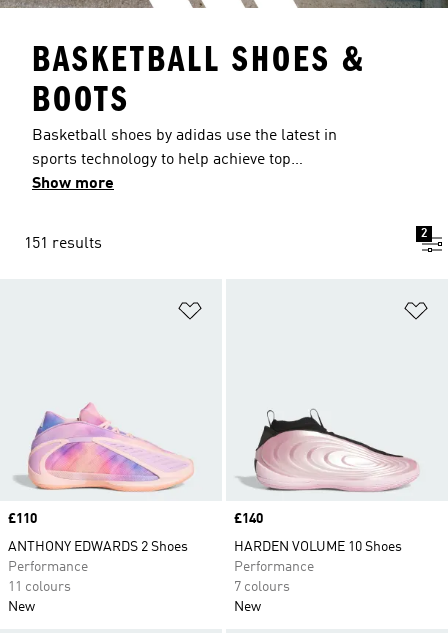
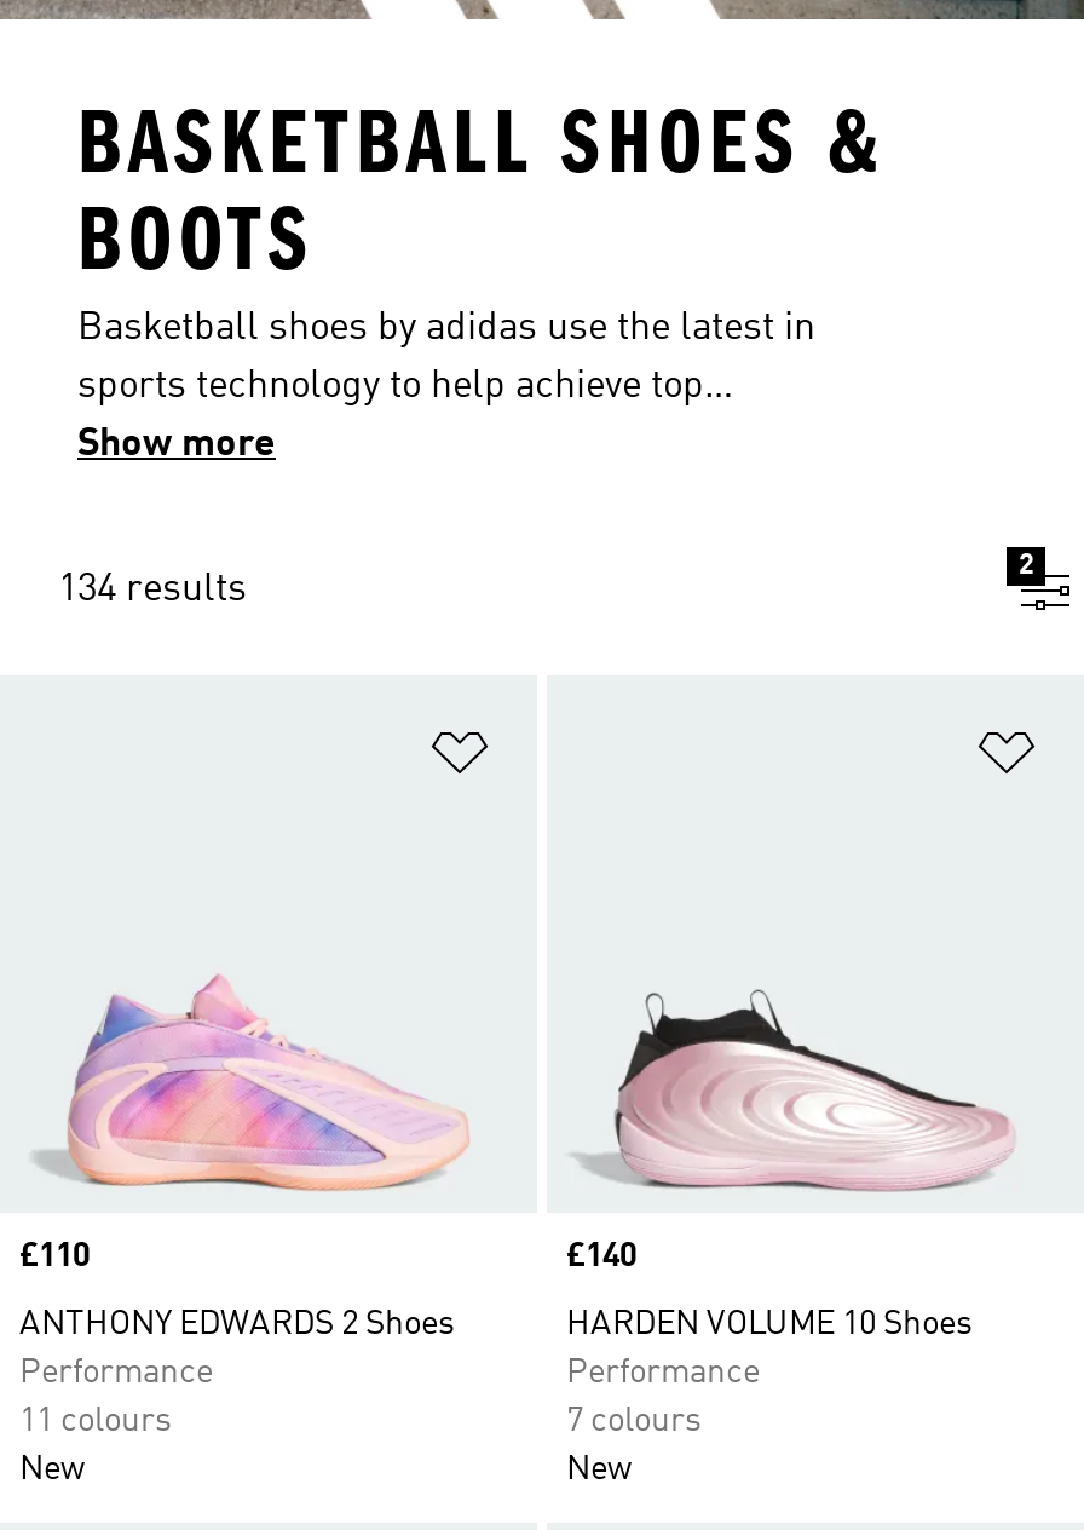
[24,236,102,252] 151 results -> [58,571,247,610] 134 results

